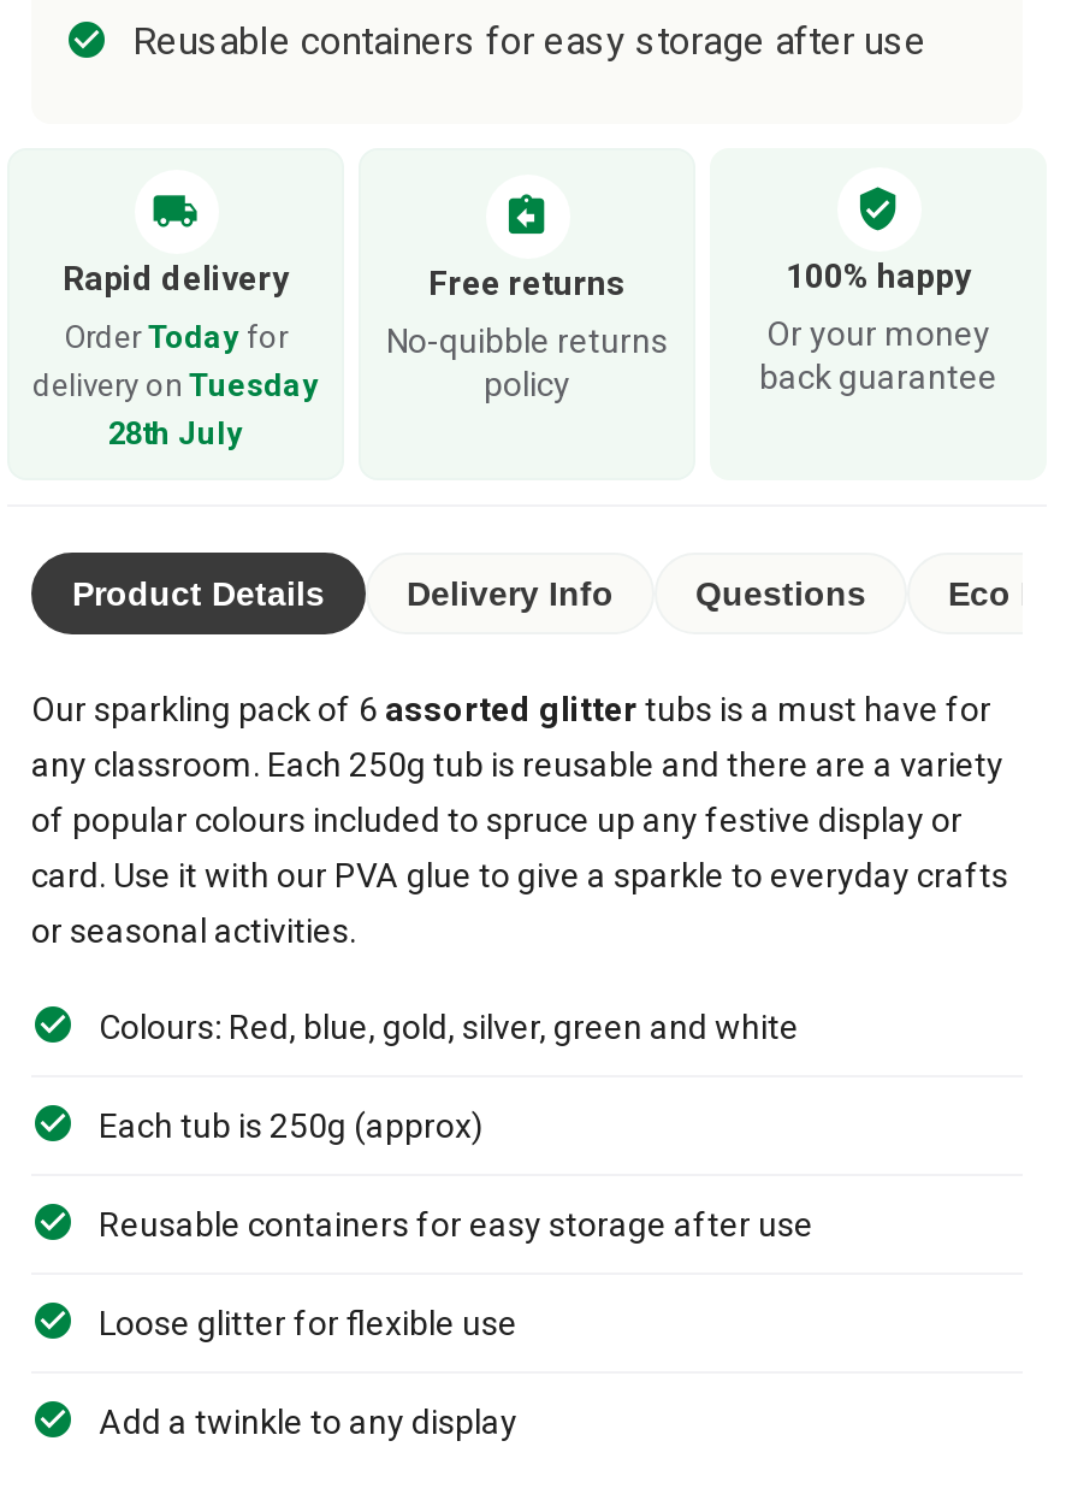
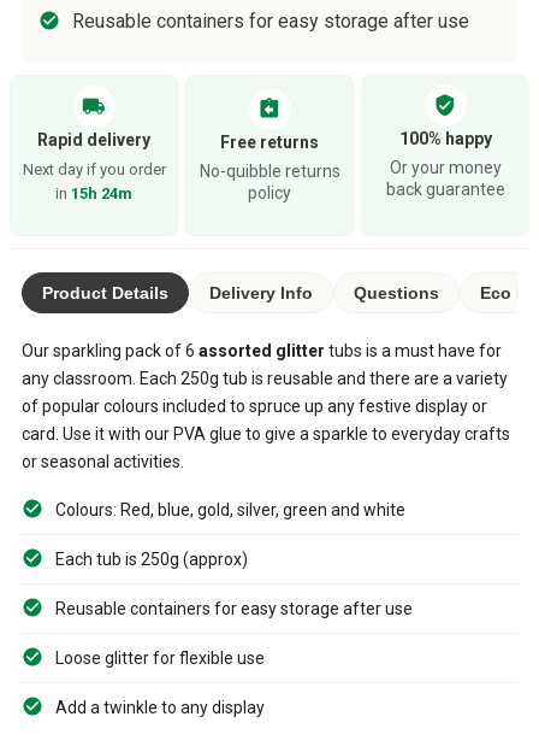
[32,318,319,450] OrderToday for | delivery on Tuesday | 28th July -> [22,160,165,202] Next day if you order | in 15h 24m

